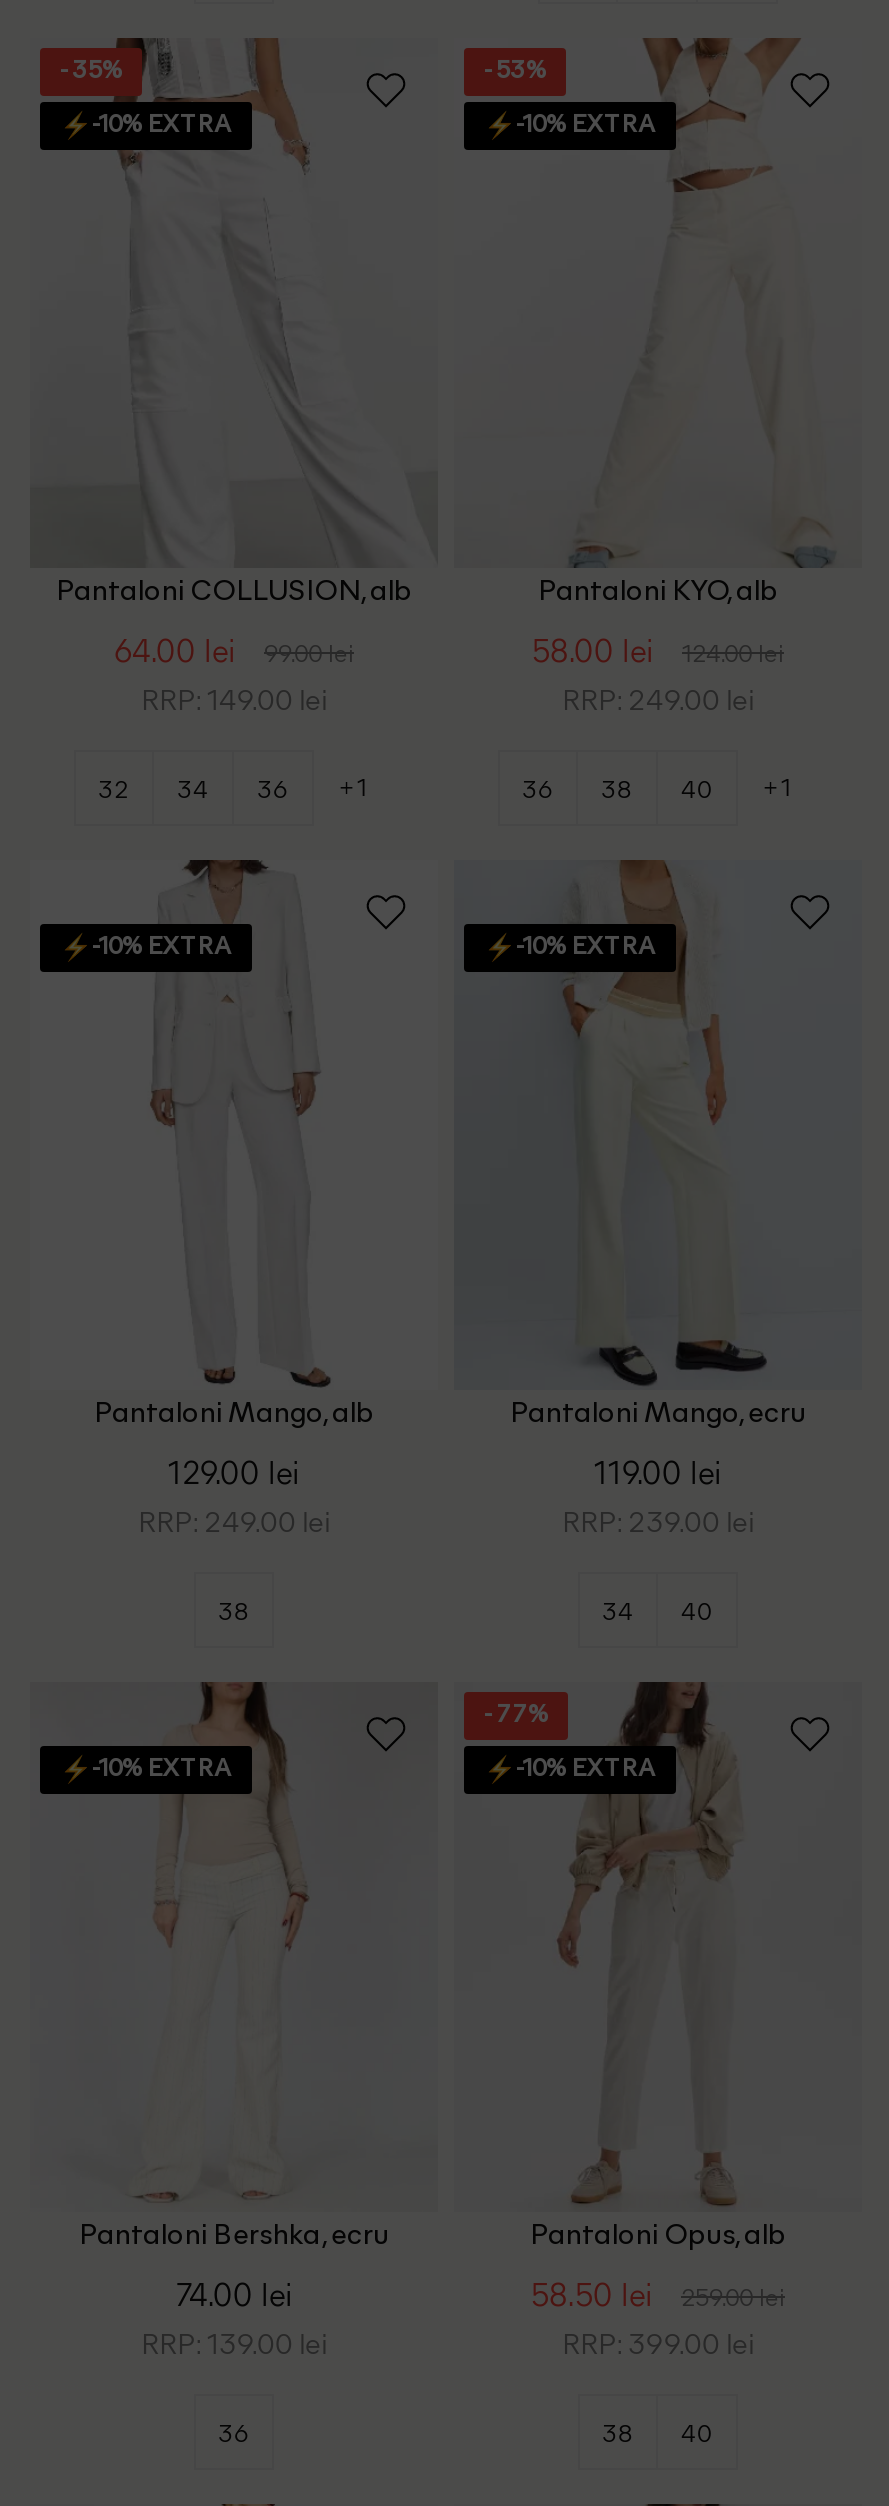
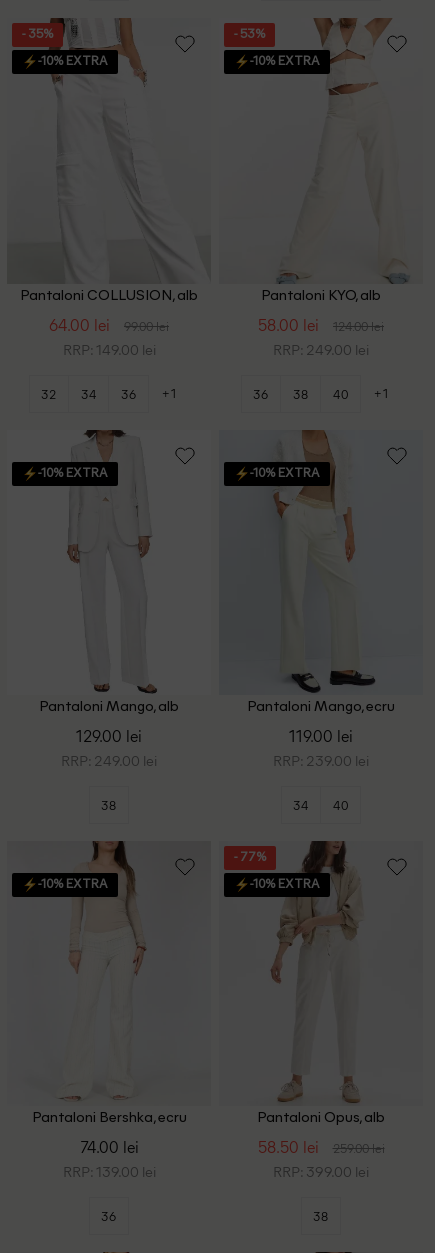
[681,2414,713,2448] 40 -> none

